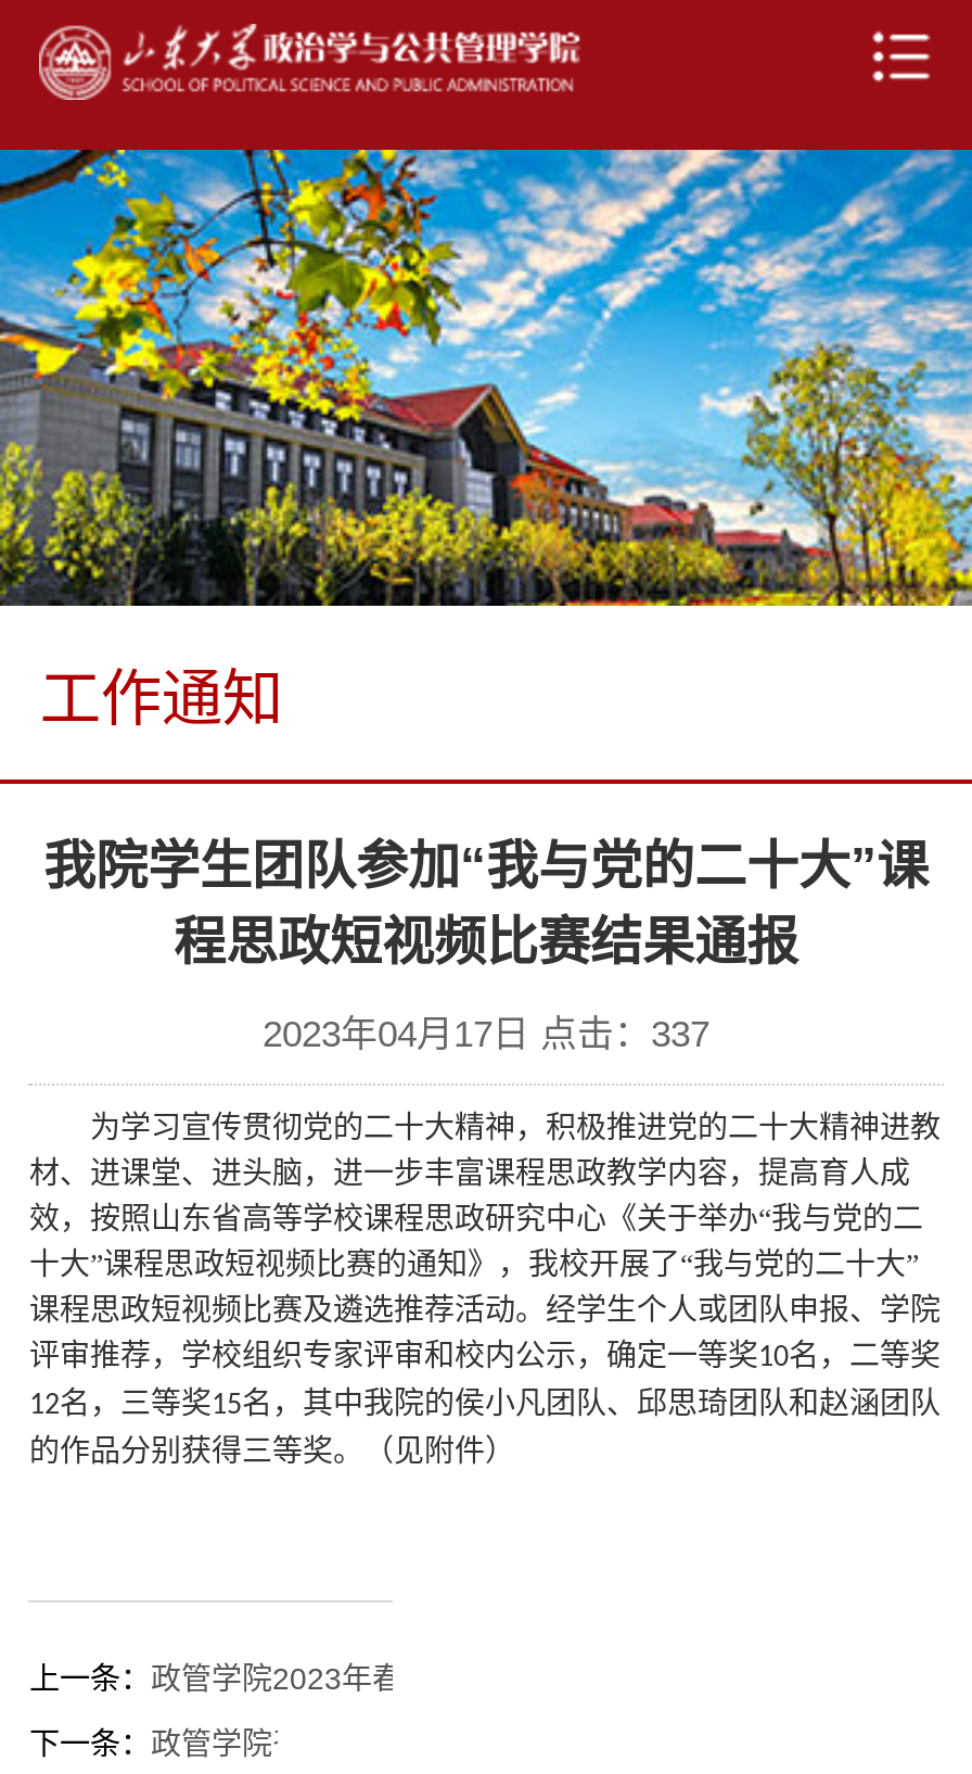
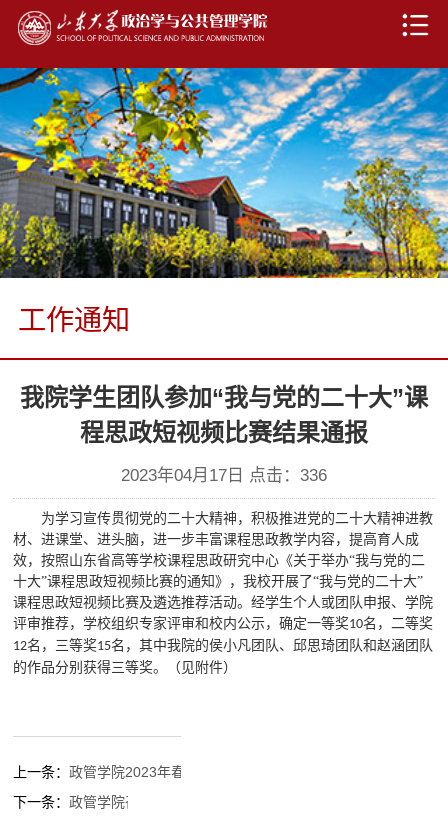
[263,1014,709,1055] 2023年04月17日 点击：337 -> [121,466,327,485] 2023年04月17日 点击：336

